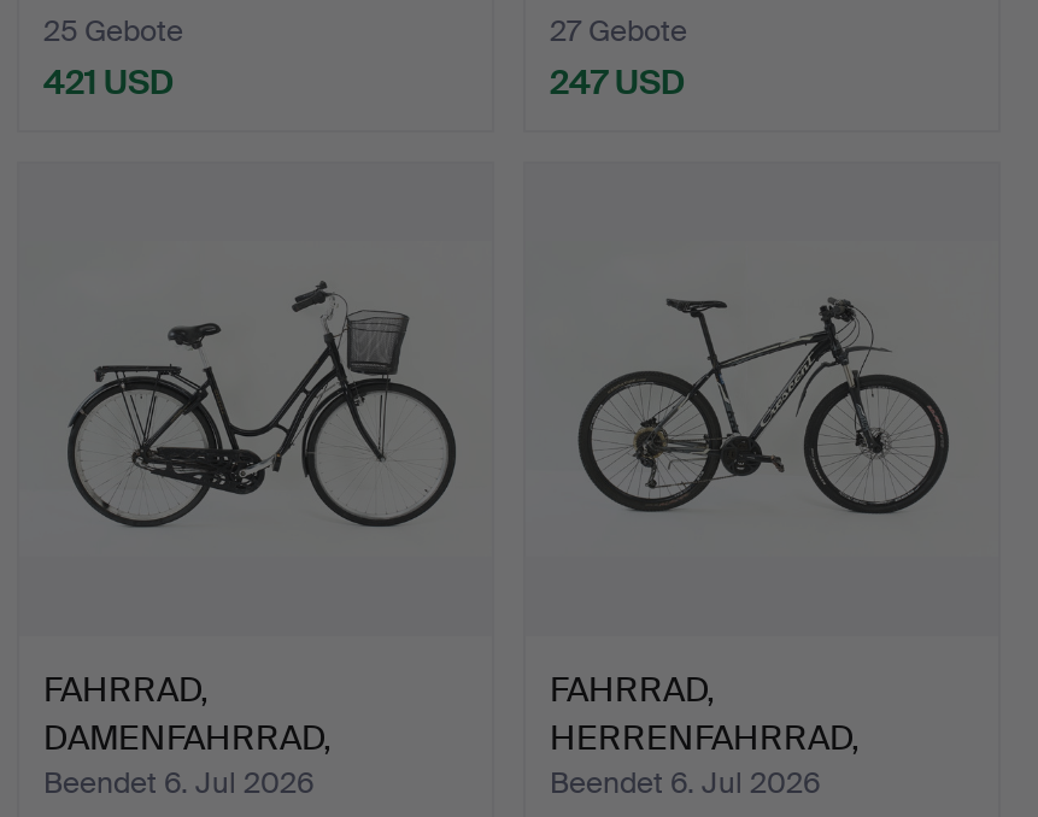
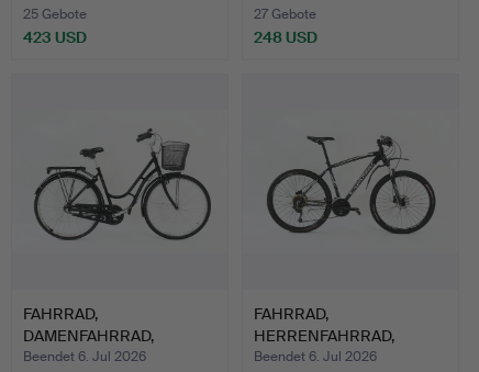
[43,60,174,103] 421 USD -> [23,27,87,47] 423 USD
[550,60,685,103] 247 USD -> [254,27,318,47] 248 USD

